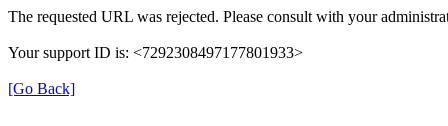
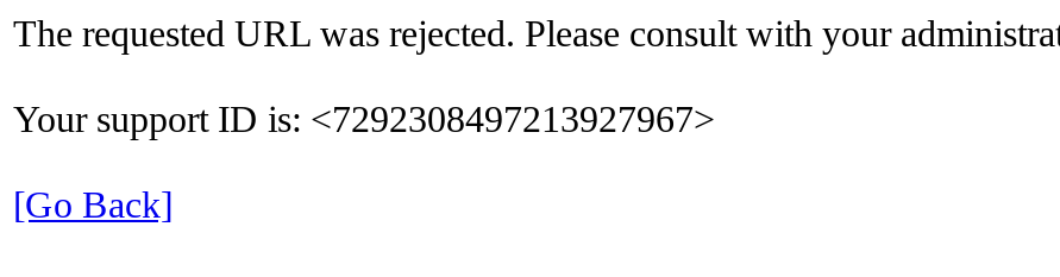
[8,44,303,61] Your support ID is: <7292308497177801933> -> [13,99,715,139] Your support ID is: <7292308497213927967>

